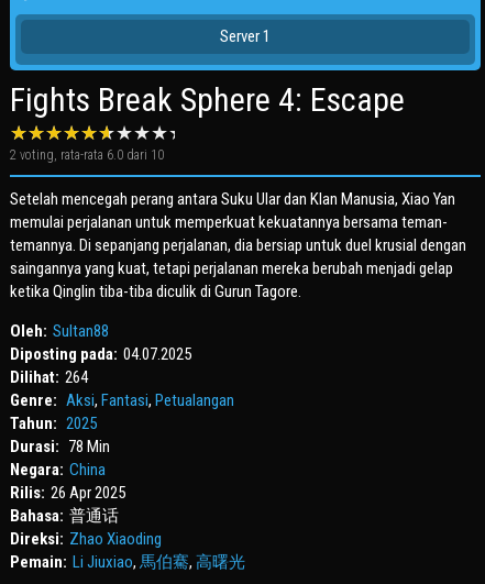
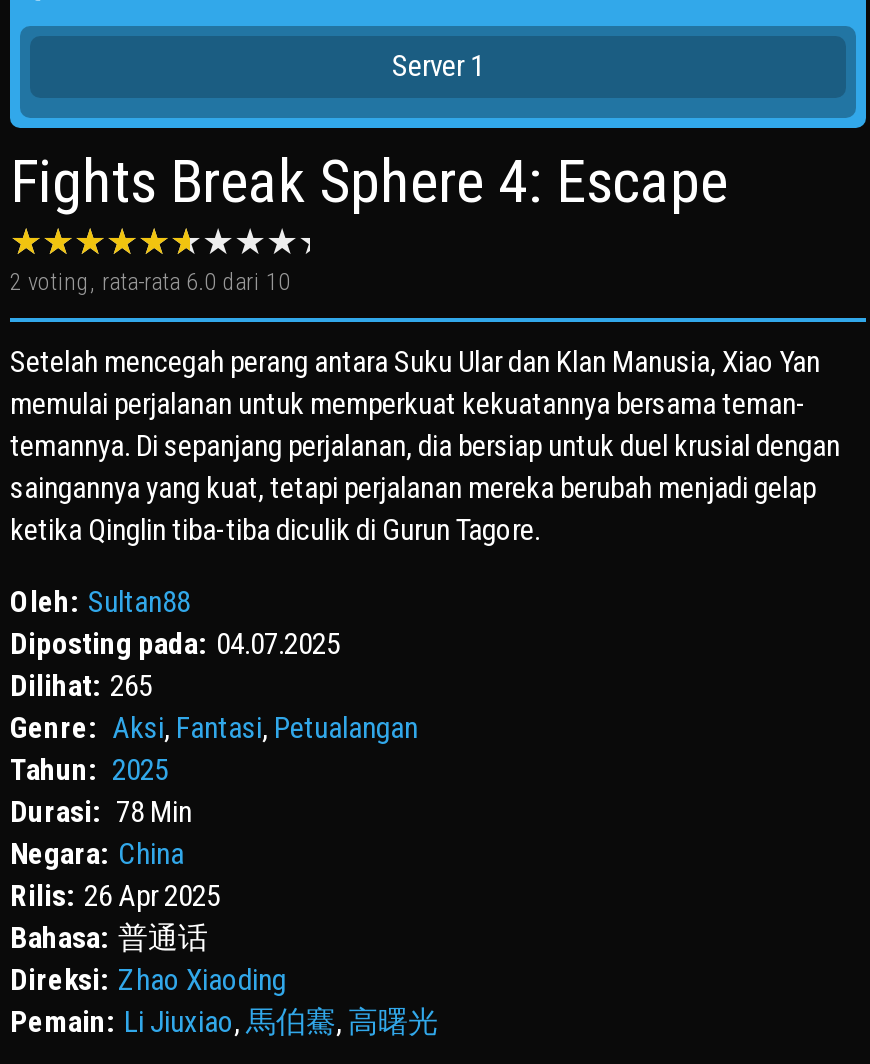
[10,368,88,388] Dilihat: 264 -> [10,669,152,705] Dilihat: 265

